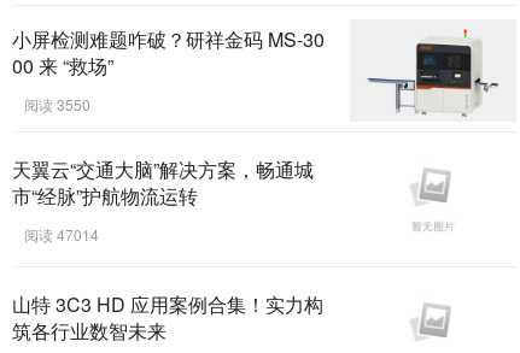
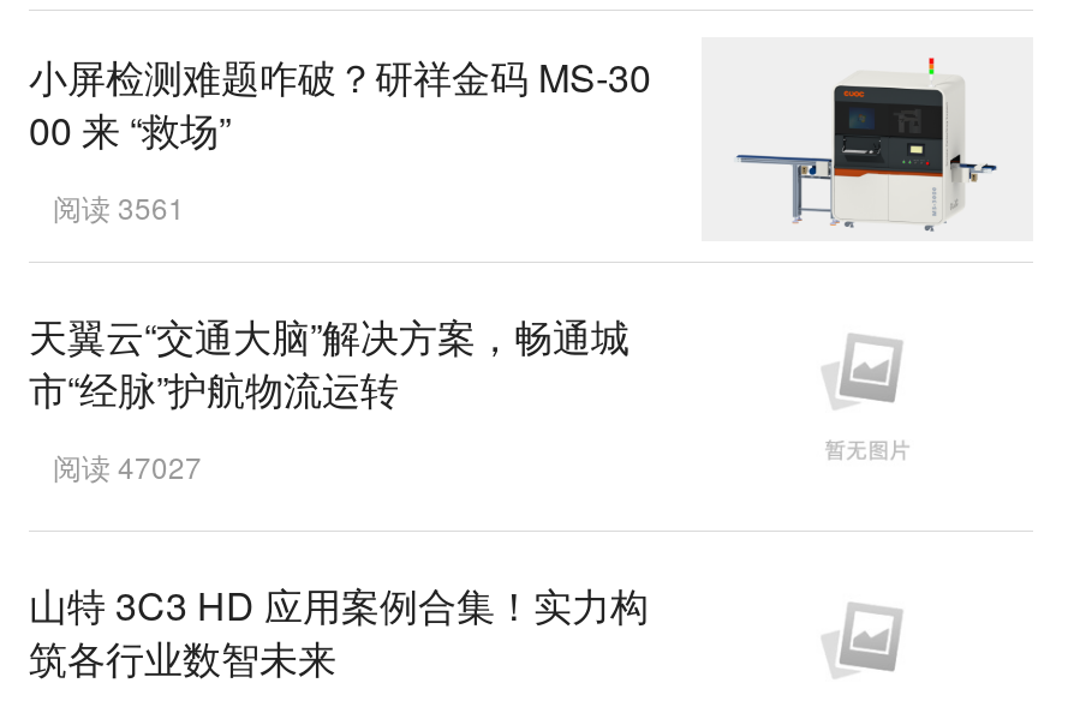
[24,93,90,114] 阅读 3550 -> [53,185,185,226] 阅读 3561
[24,224,99,245] 阅读 47014 -> [53,446,202,487] 阅读 47027

